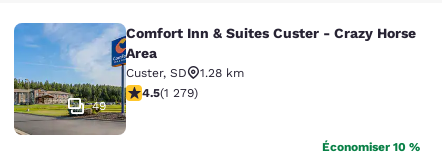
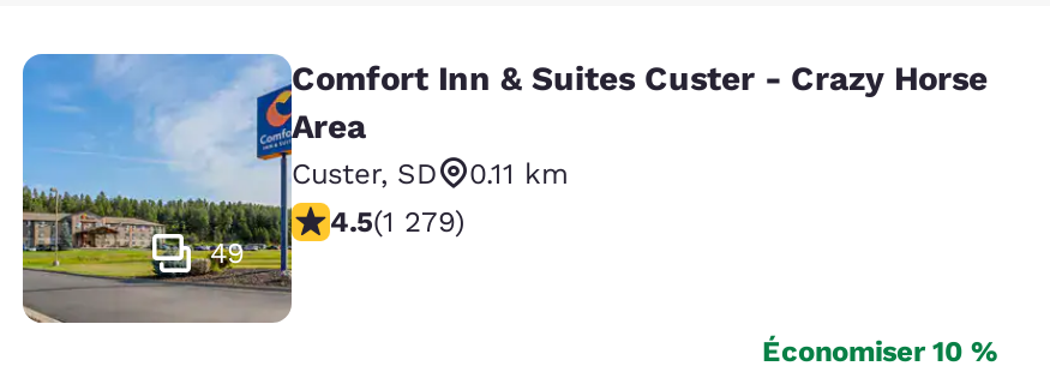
[126,66,244,80] Custer, SD 1.28 km -> [292,157,568,191] Custer, SD 0.11 km

